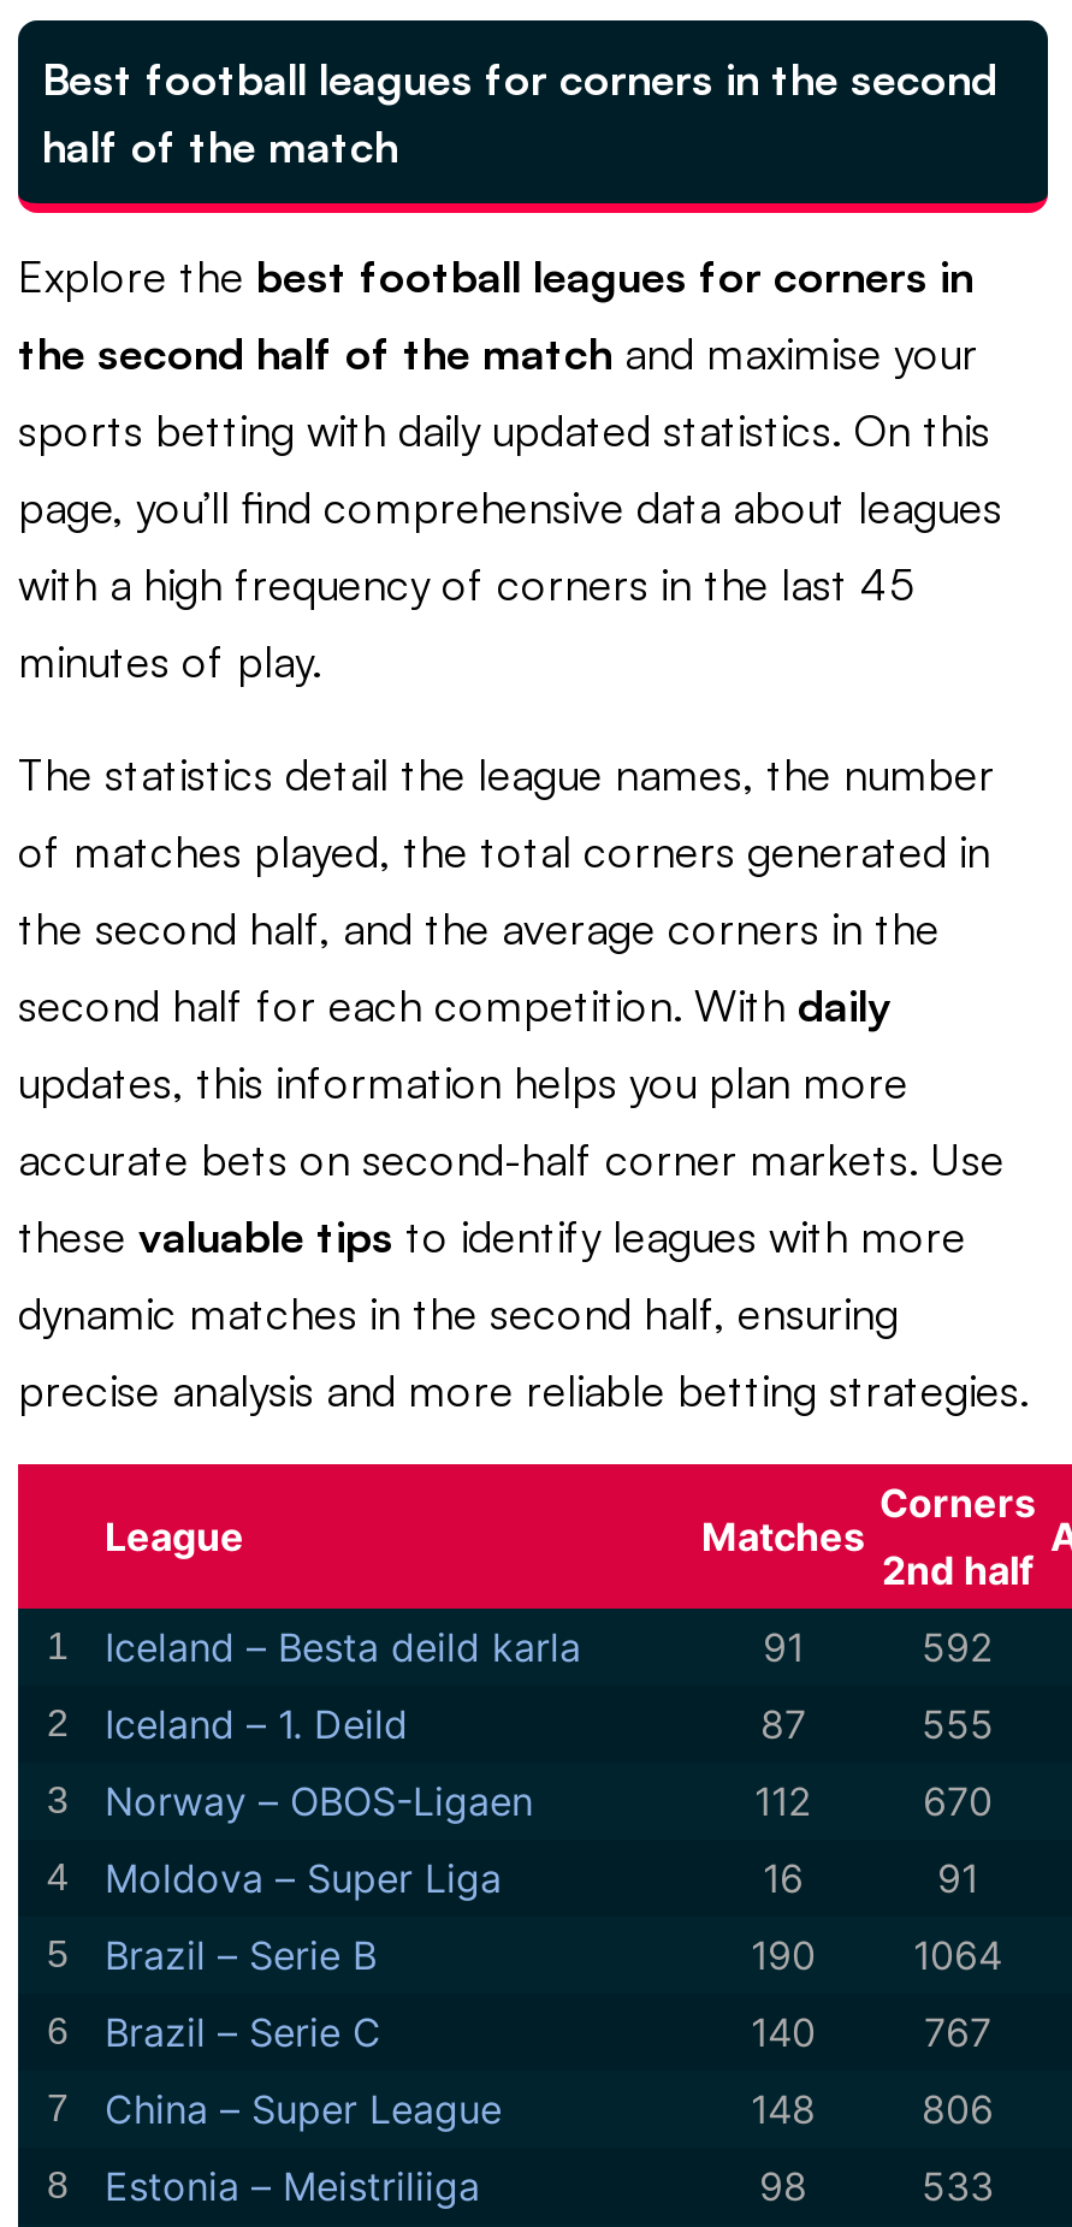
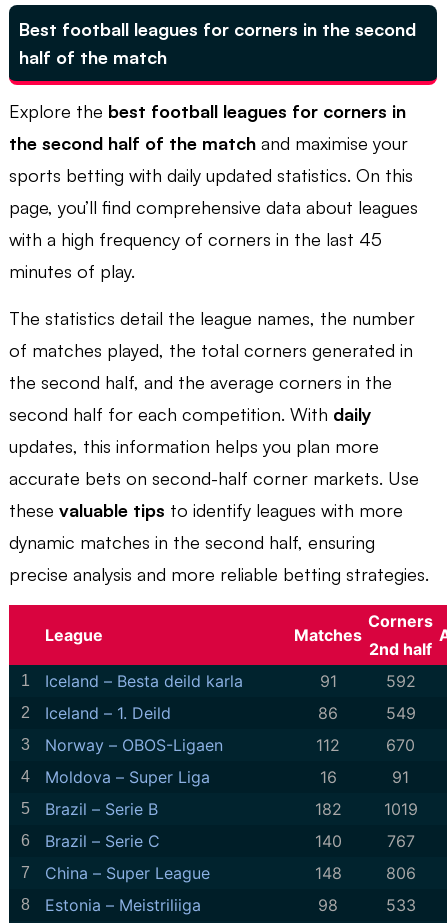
[760,1700,806,1748] 87 -> [318,703,338,723] 86
[922,1700,994,1748] 555 -> [385,703,415,723] 549
[751,1931,816,1979] 190 -> [314,799,341,819] 182
[913,1931,1002,1979] 1064 -> [383,799,417,819] 1019

